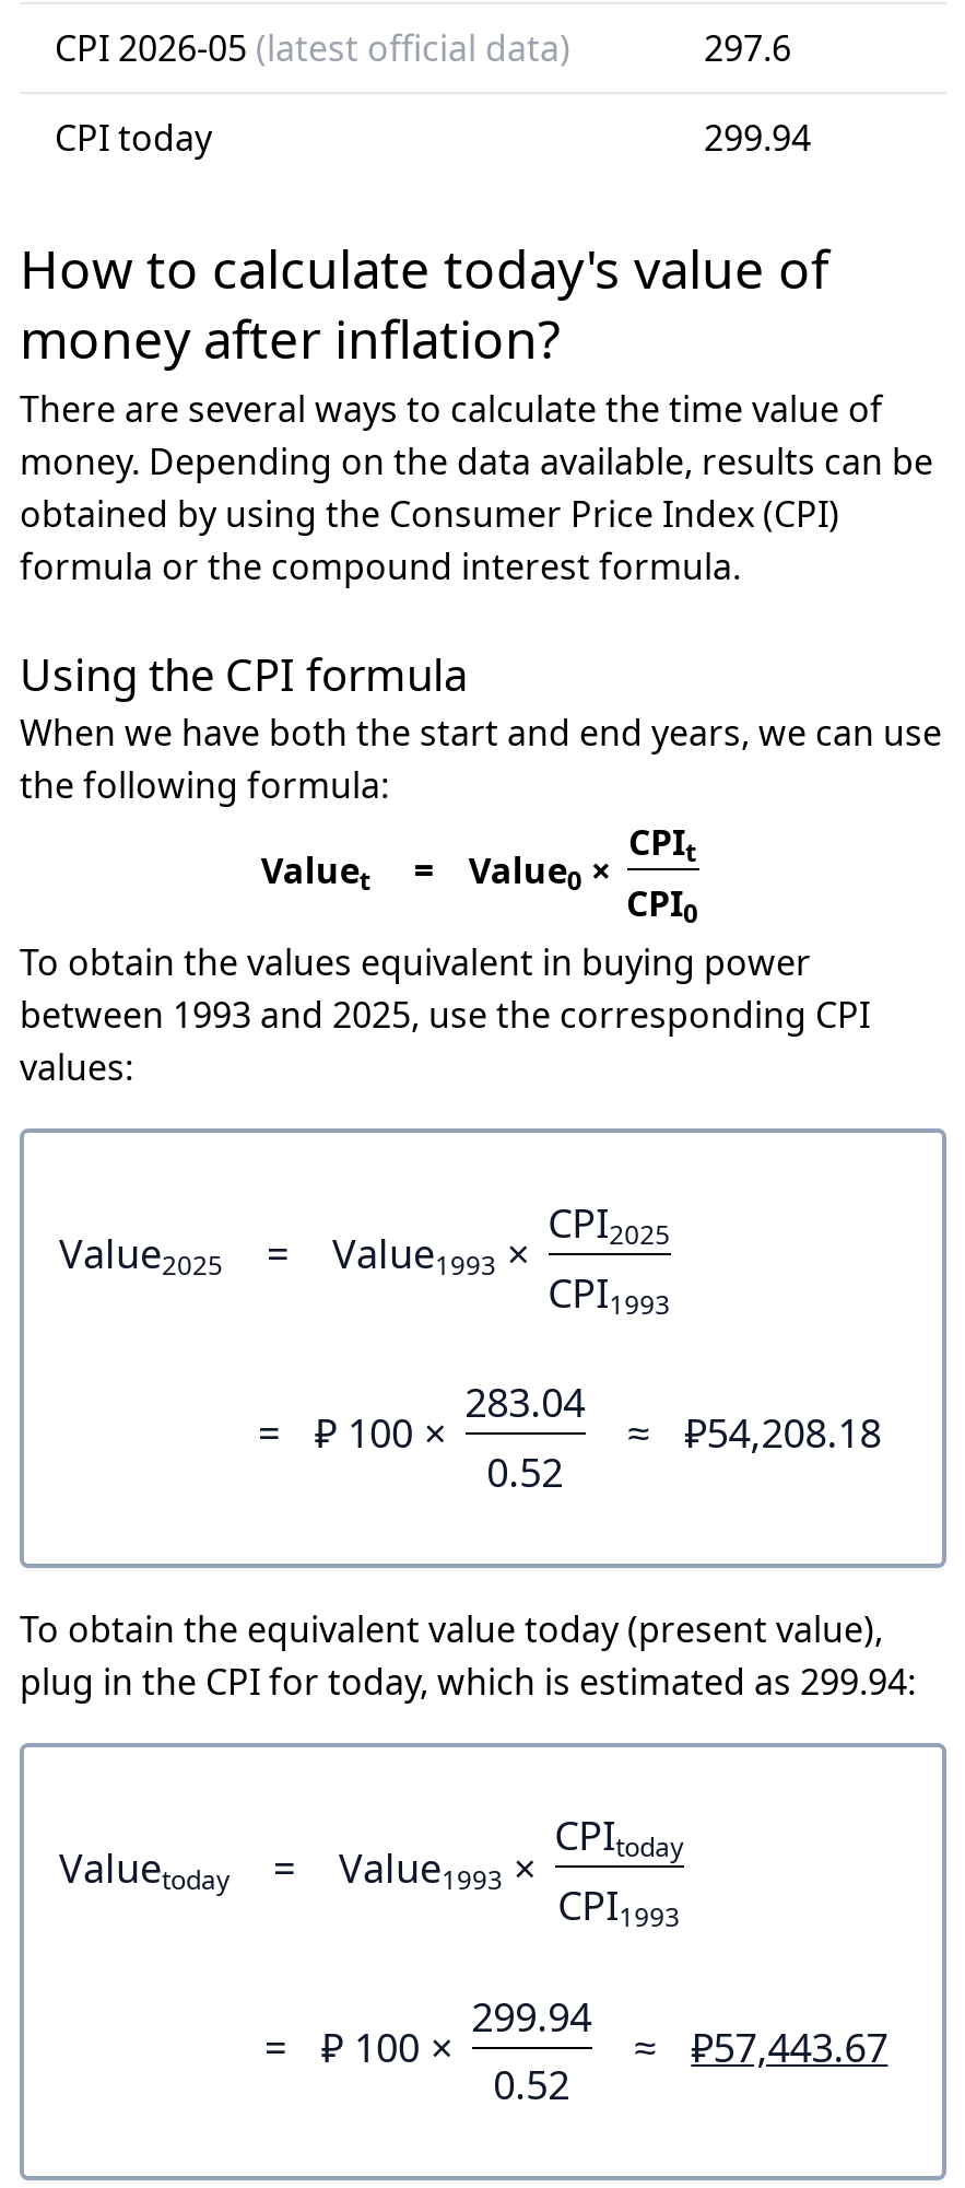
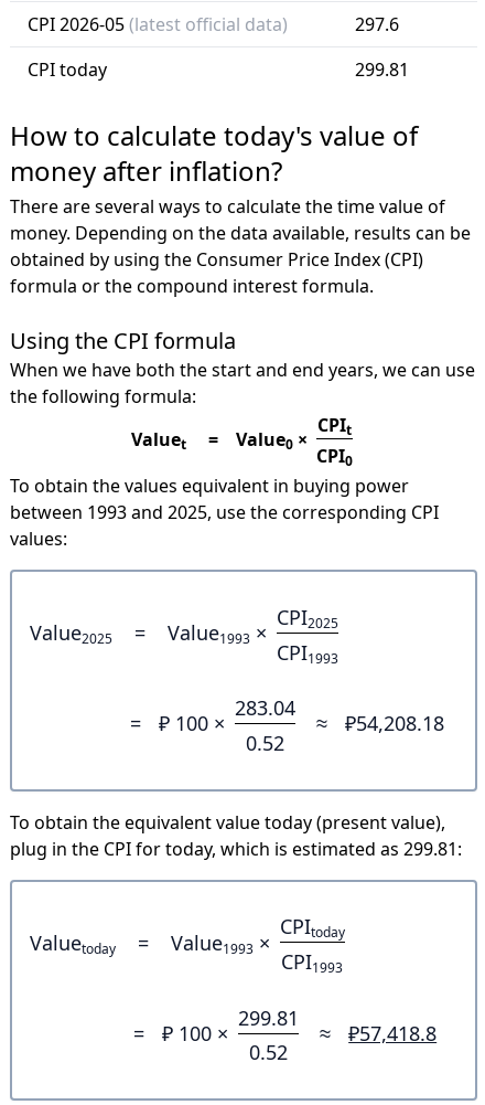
[704,114,811,162] 299.94 -> [355,57,409,82] 299.81
[20,1657,916,1705] plug in the CPI for today, which is estimated as 299.94: -> [10,836,462,861] plug in the CPI for today, which is estimated as 299.81:
[471,1989,591,2042] 299.94 -> [238,1004,298,1031] 299.81
[691,2020,888,2073] ₽57,443.67 -> [349,1020,437,1046] ₽57,418.8

